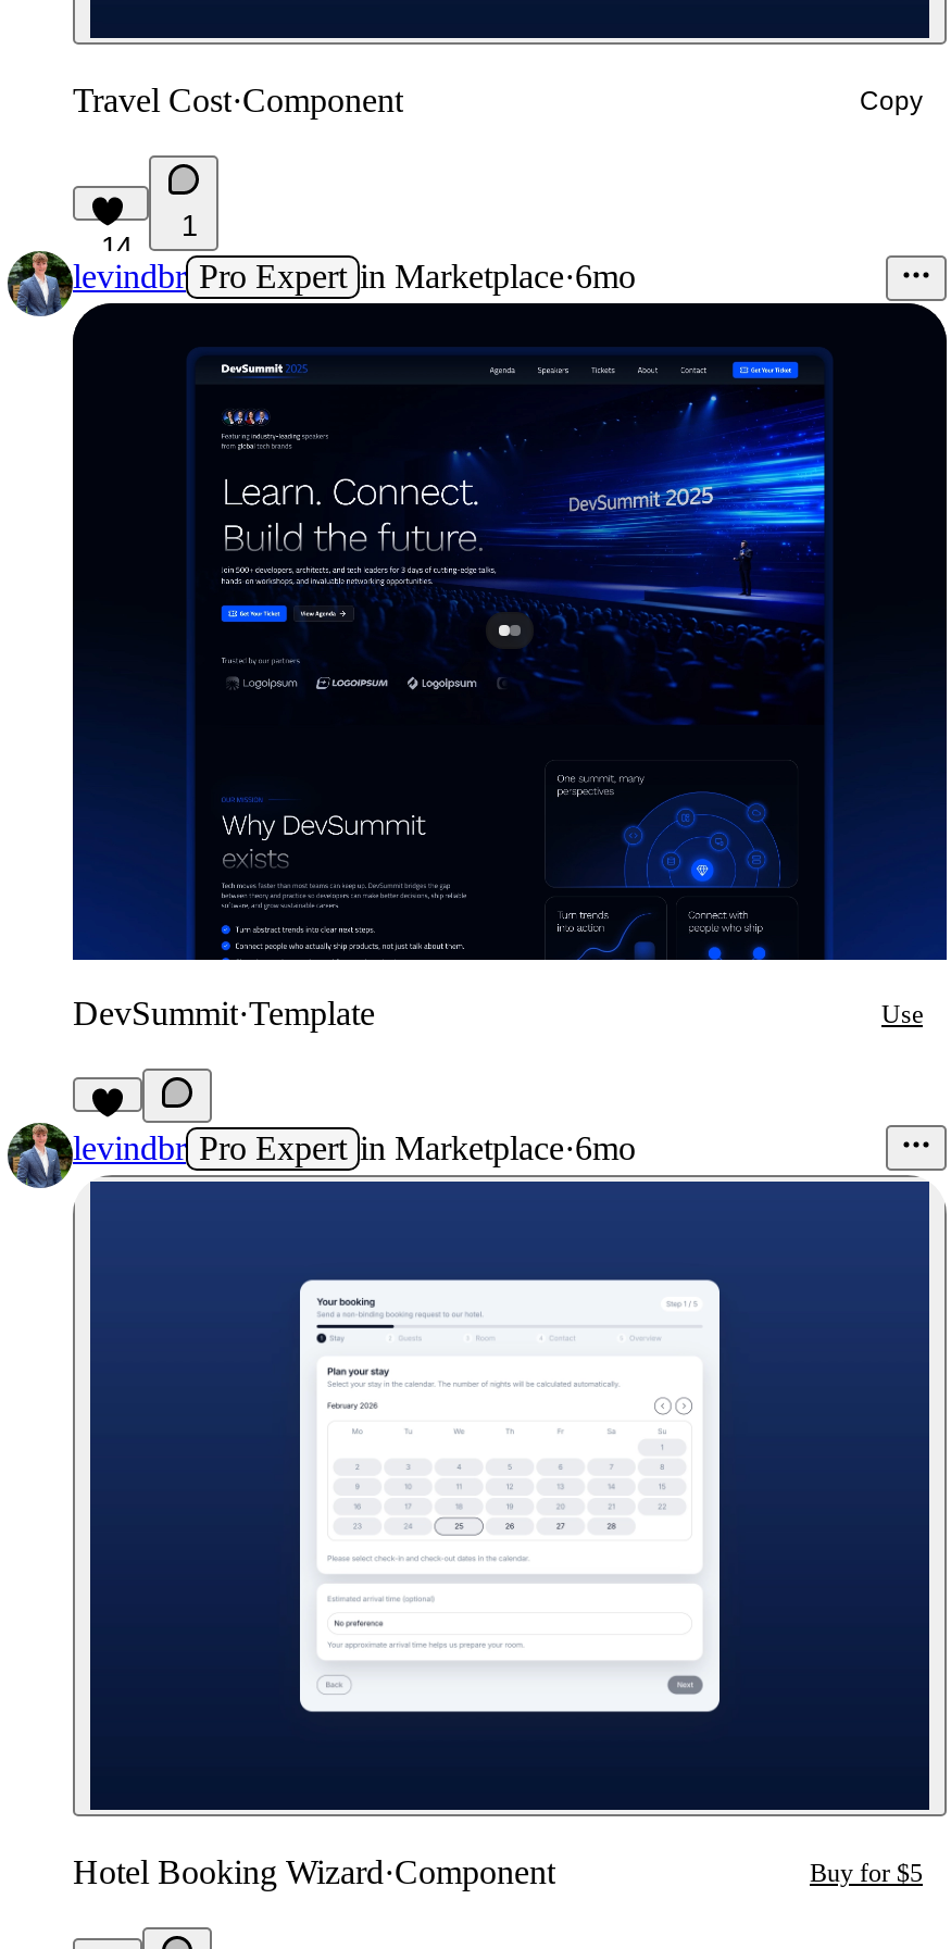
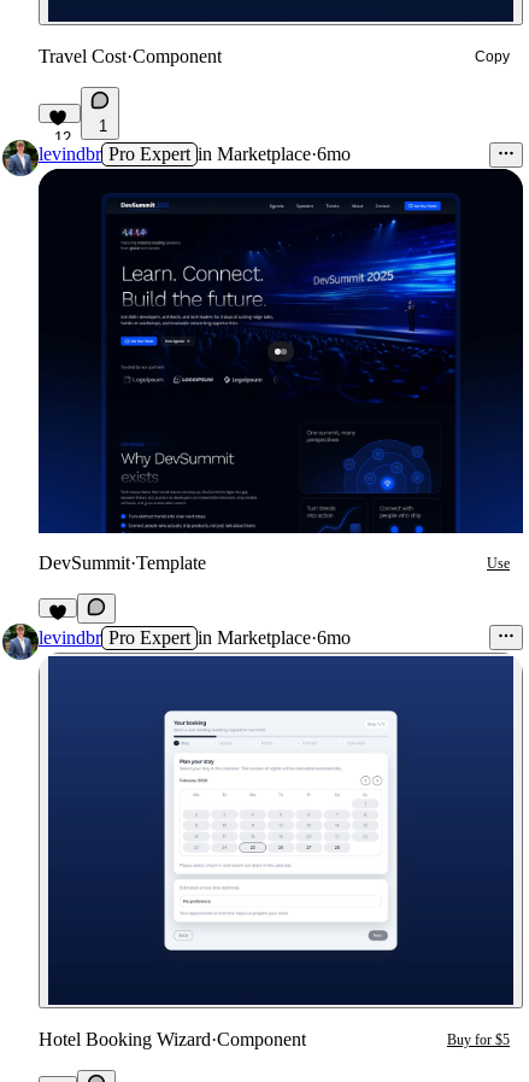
[101,232,132,265] 14 -> [54,129,71,147] 12

